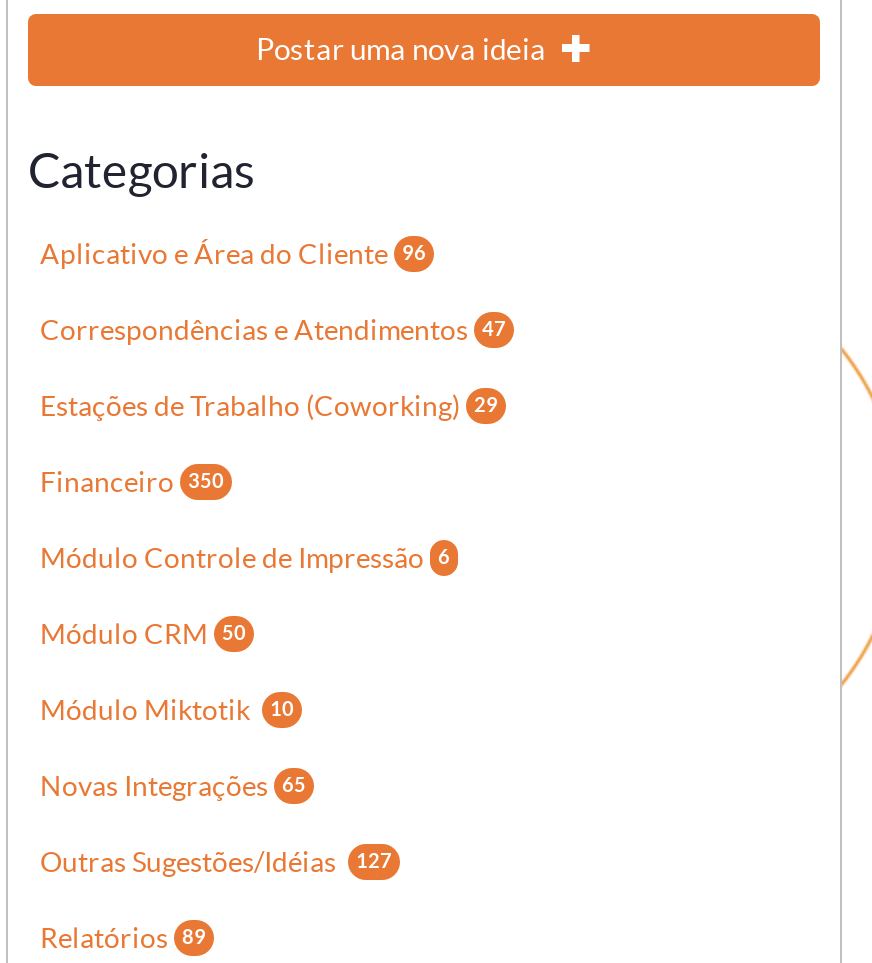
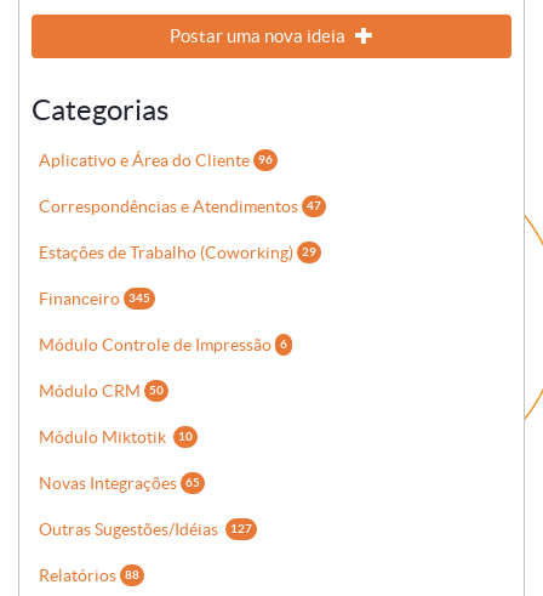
[40,466,224,498] Financeiro 350 -> [39,289,150,308] Financeiro 345
[40,922,206,954] Relatórios 89 -> [39,566,139,585] Relatórios 88

